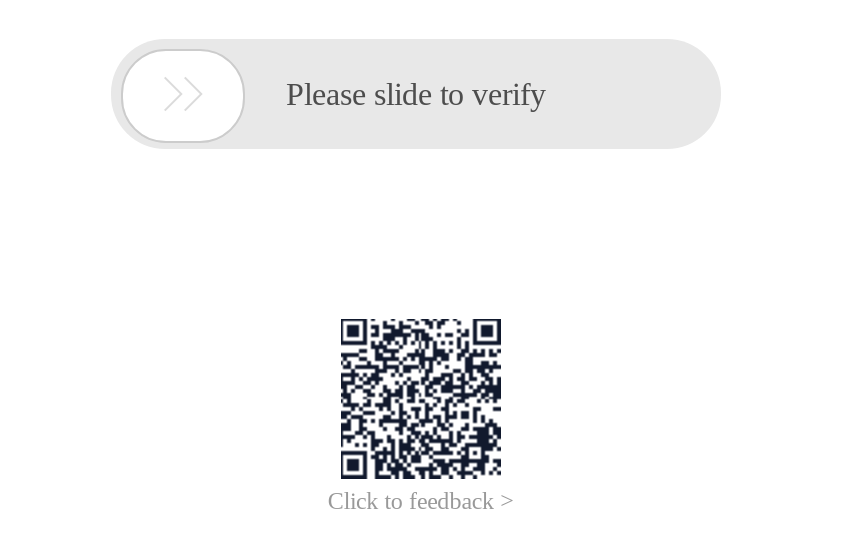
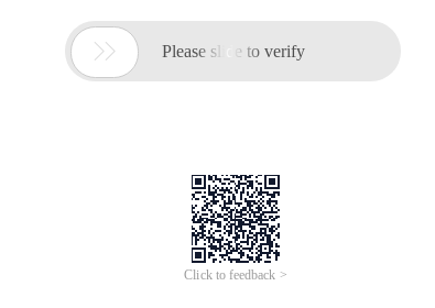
[341,317,503,481] [image] -> [192,174,281,264] [image]

